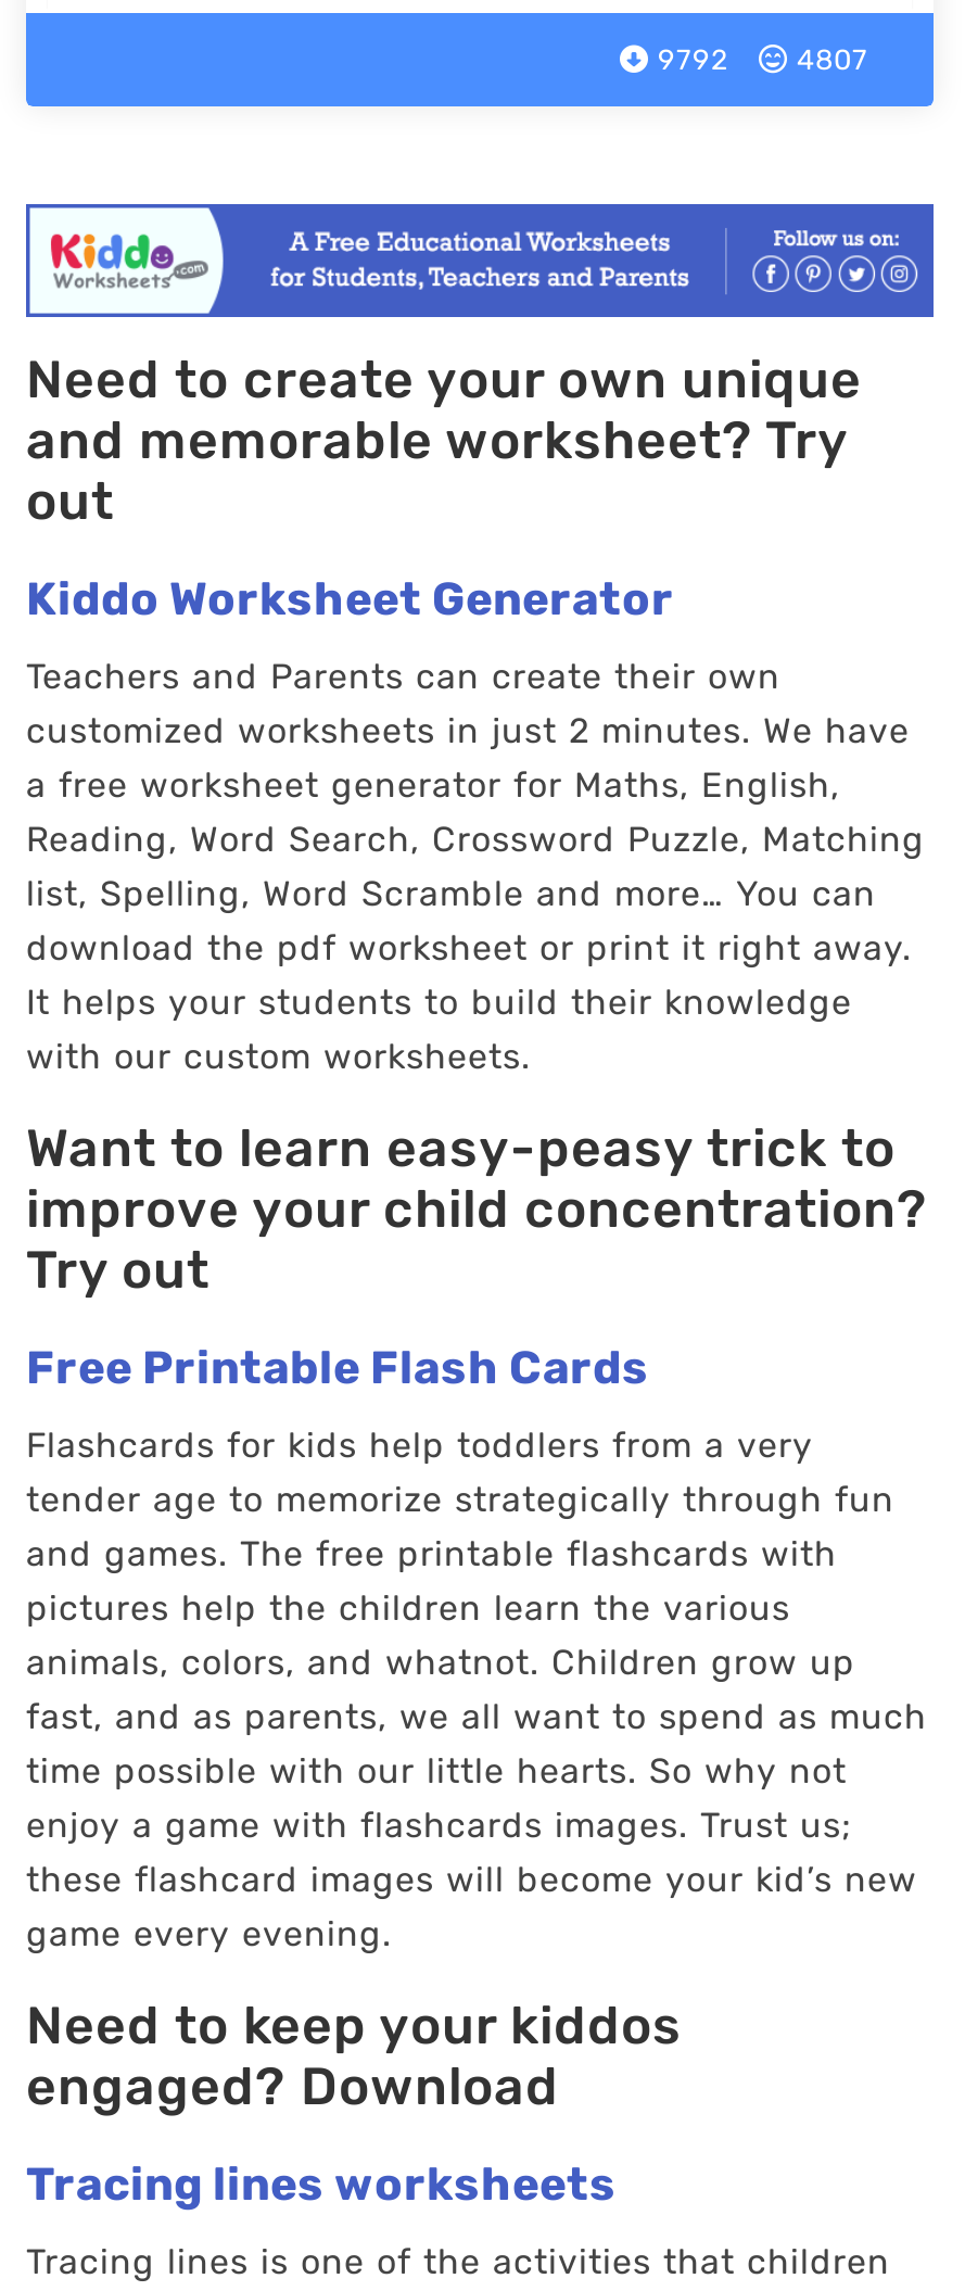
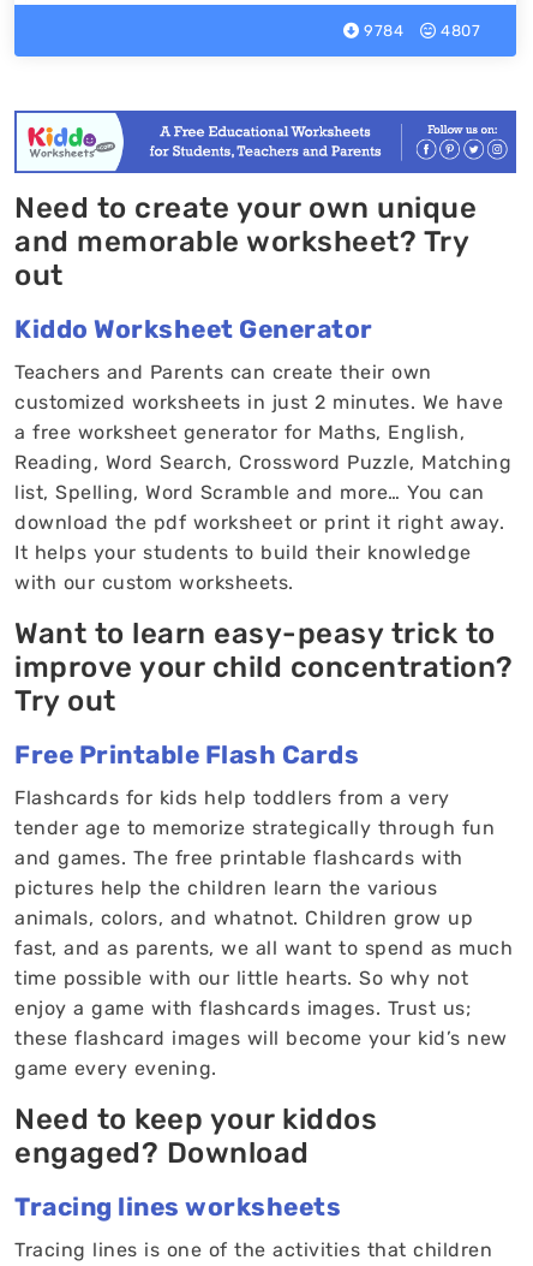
[658,44,729,76] 9792 -> [364,22,403,40] 9784

